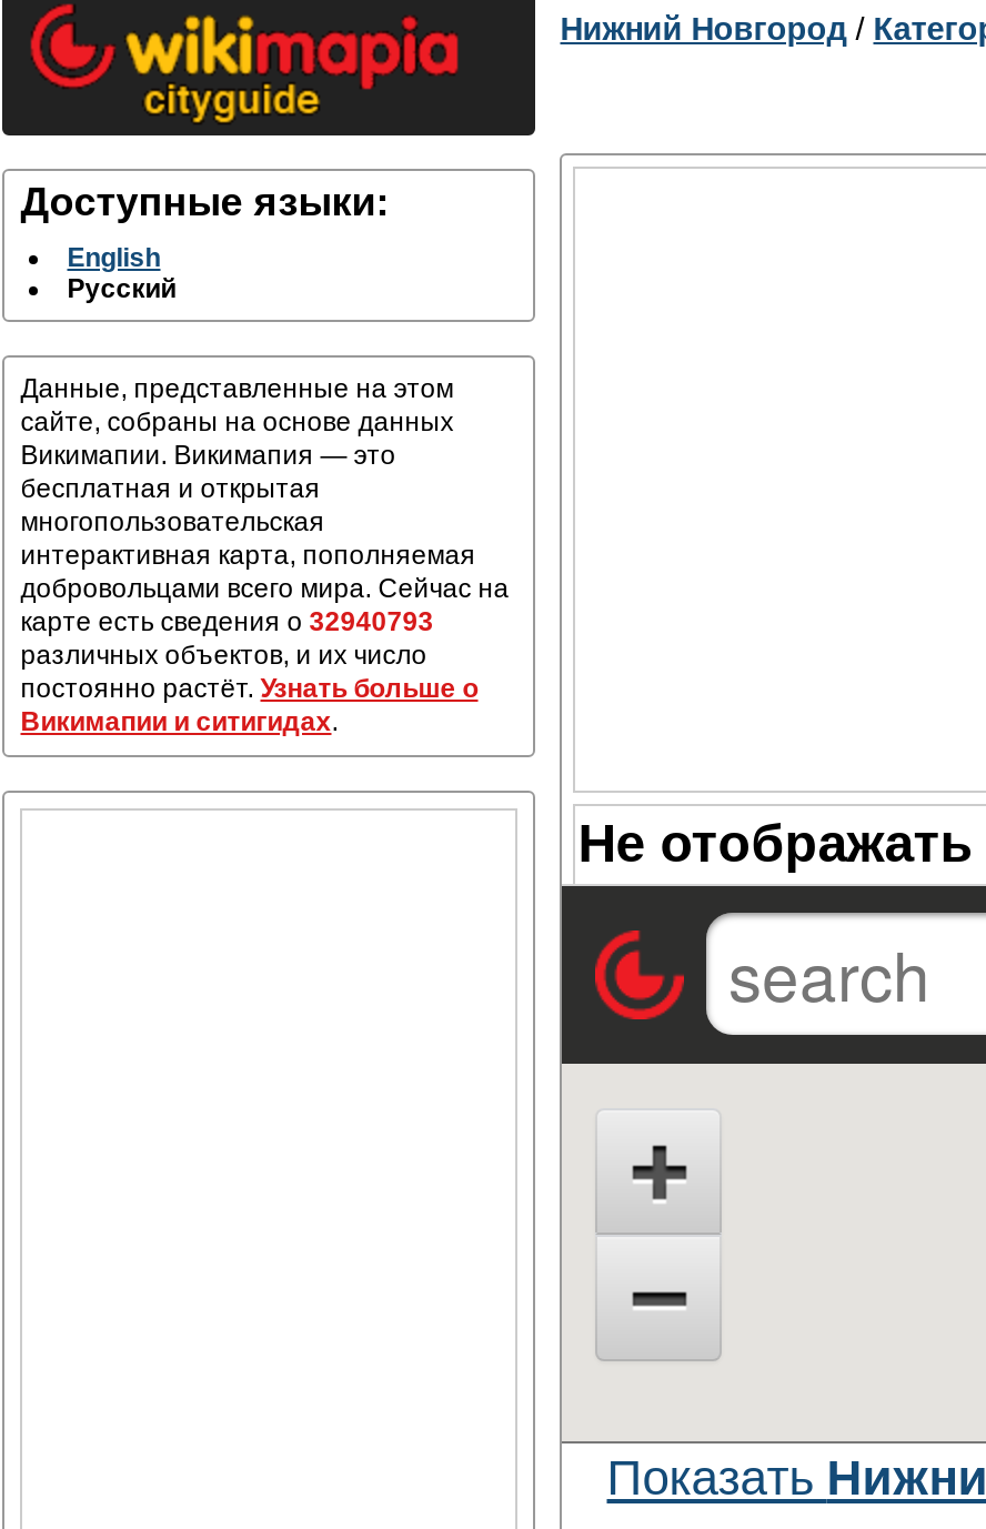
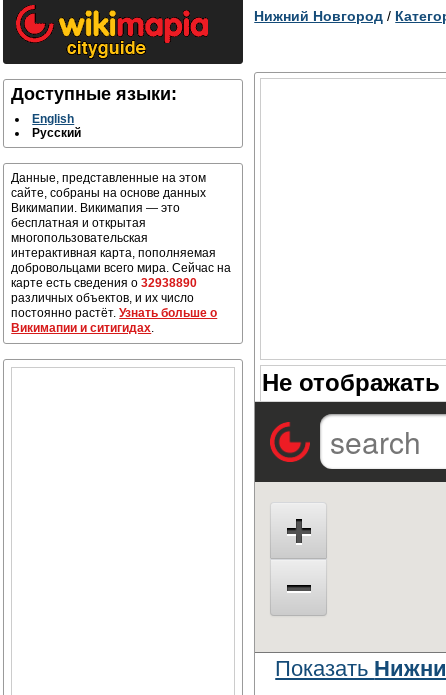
[20,606,433,637] карте есть сведения о 32940793 -> [11,276,197,290] карте есть сведения о 32938890

